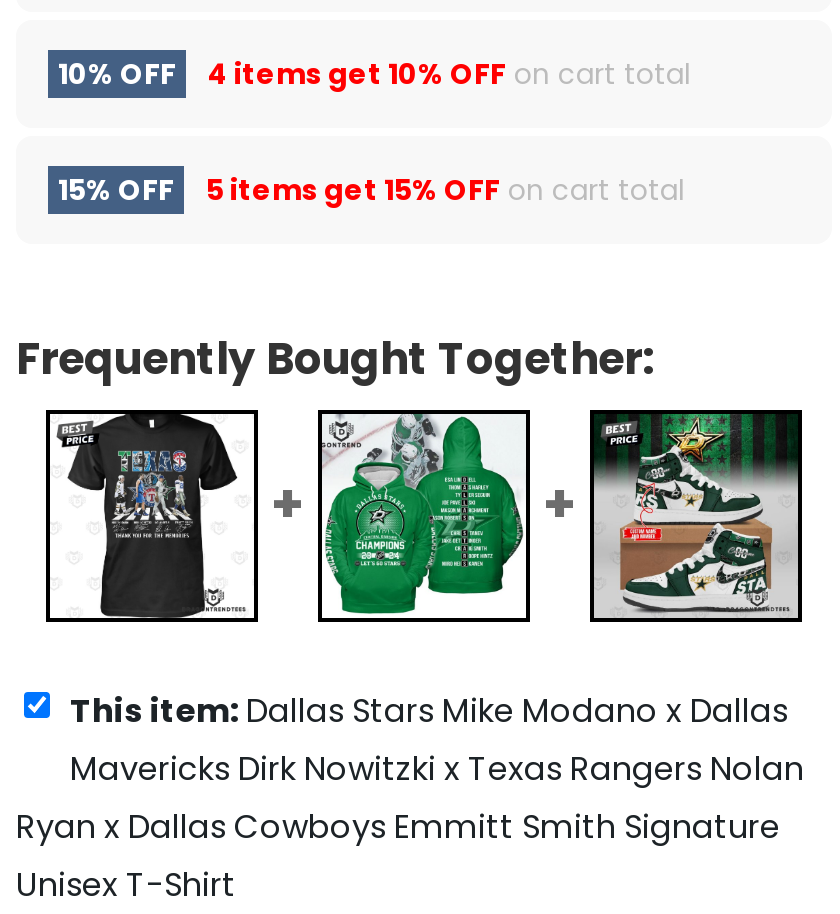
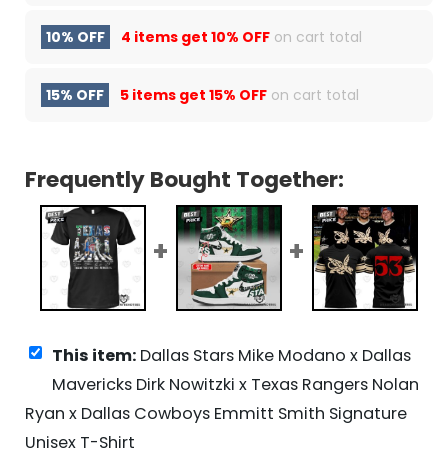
[322,414,526,616] [image] -> [177,206,281,309] [image]
[594,412,800,618] [image] -> [313,206,417,309] [image]

